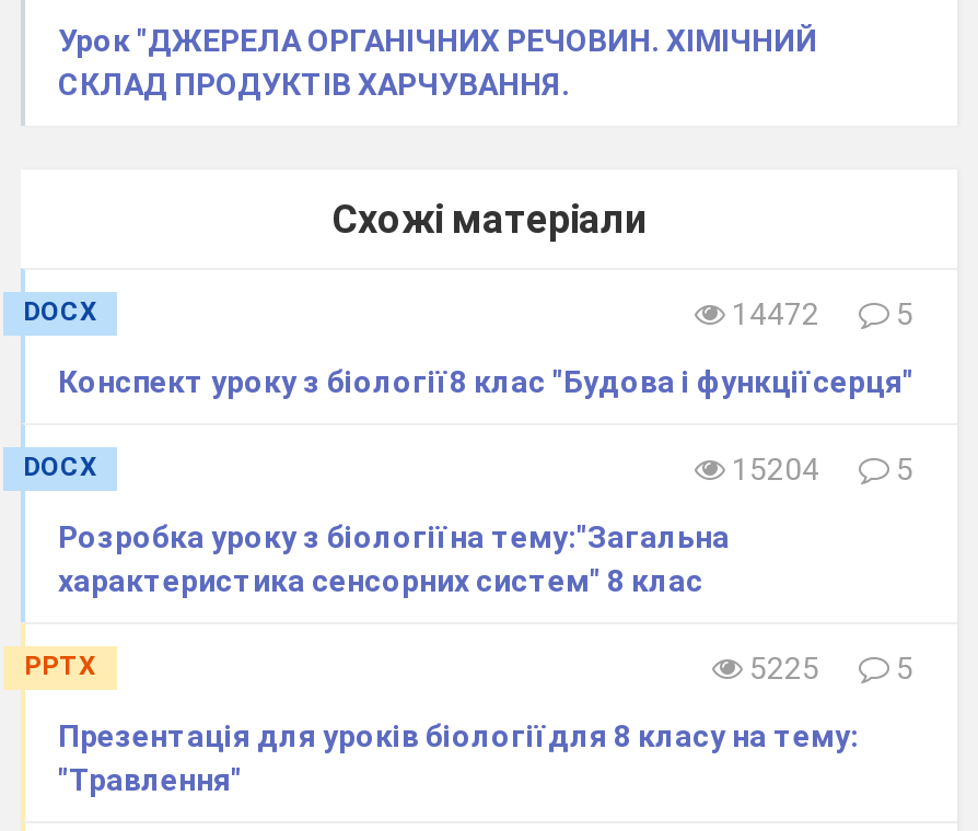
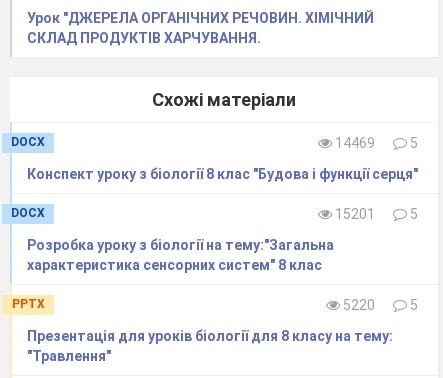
[725,297,913,332] 14472 5 -> [332,135,418,151] 14469 5
[725,452,913,487] 15204 5 -> [332,206,418,222] 15201 5
[743,651,913,686] 5225 5 -> [340,297,418,313] 5220 5

